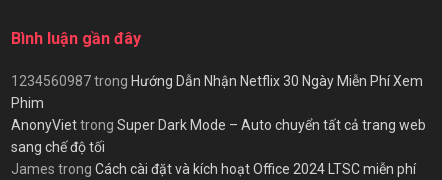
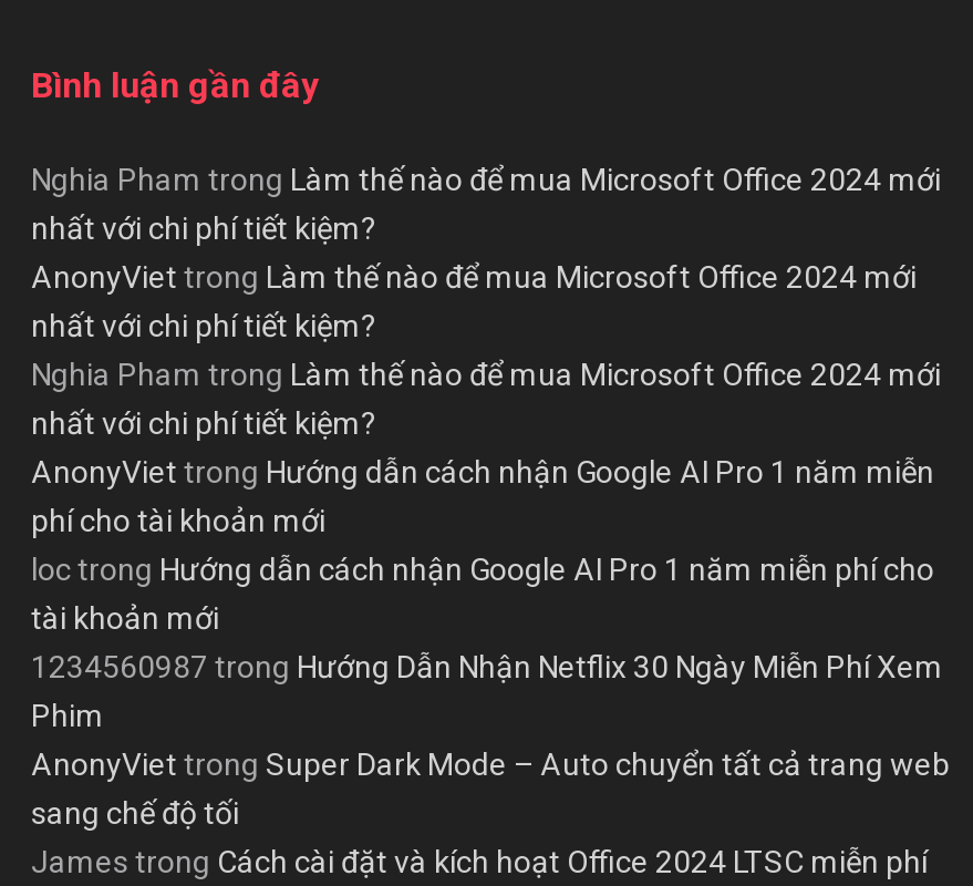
none -> [31,161,941,635] Nghia Pham trong Làm thế nào để mua Microsoft Office 2024 mới | nhất với chi phí tiết kiệm? | AnonyViet trong Làm thế nào để mua Microsoft Office 2024 mới | nhất với chi phí tiết kiệm? | Nghia Pham trong Làm thế nào để mua Microsoft Office 2024 mới | nhất với chi phí tiết kiệm? | AnonyViet trong Hướng dẫn cách nhận Google AI Pro 1 năm miễn | phí cho tài khoản mới | loc trong Hướng dẫn cách nhận Google AI Pro 1 năm miễn phí cho | tài khoản mới

